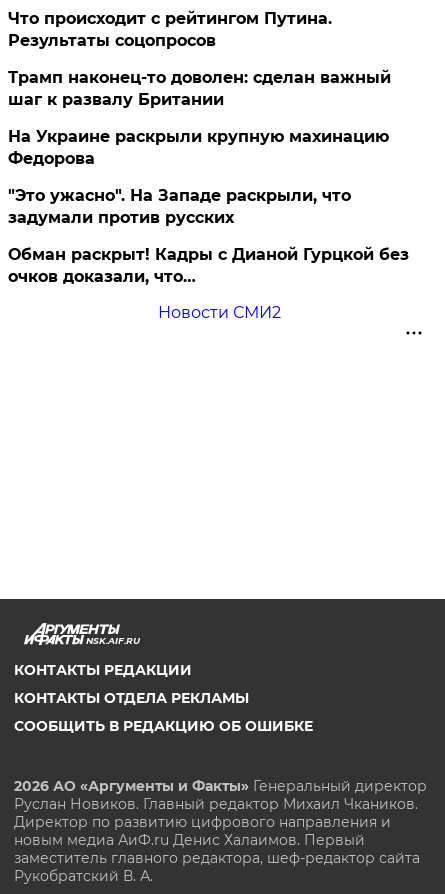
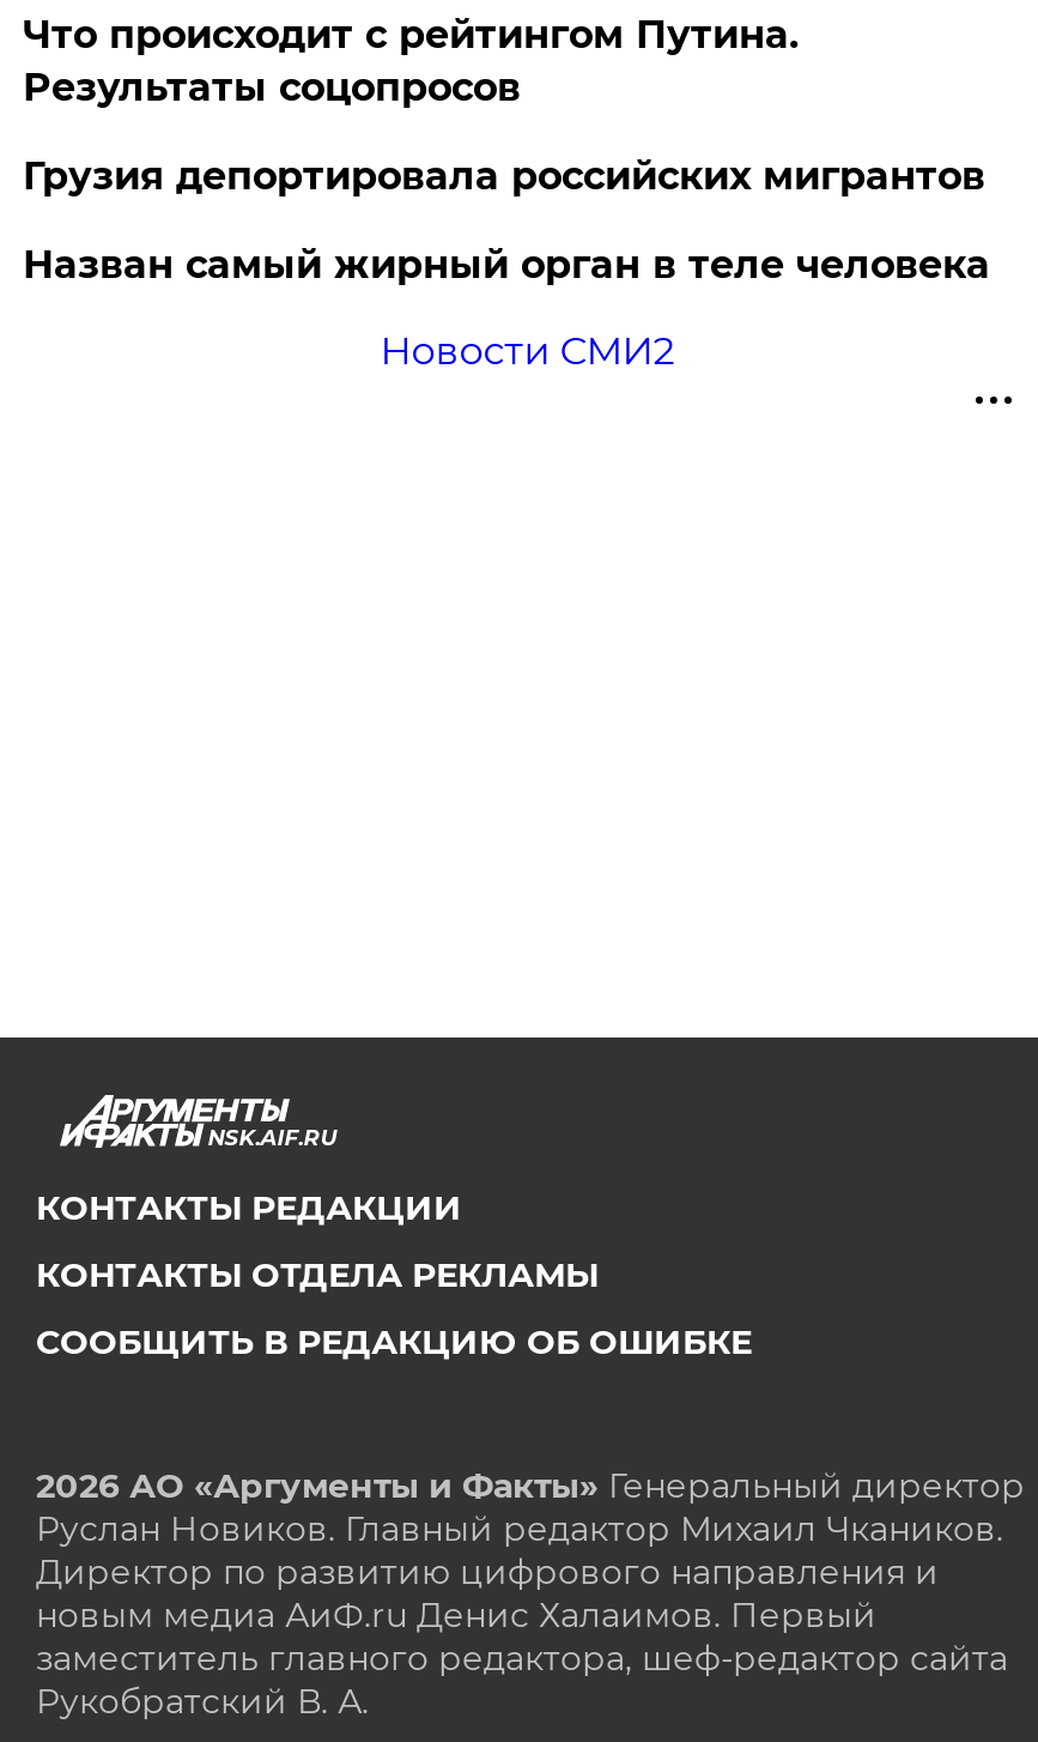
[8,68,409,286] Трамп наконец-то доволен: сделан важный | шаг к развалу Британии | На Украине раскрыли крупную махинацию | Федорова | "Это ужасно". На Западе раскрыли, что | задумали против русских | Обман раскрыт! Кадры с Дианой Гурцкой без | очков доказали, что… -> [23,153,990,287] Грузия депортировала российских мигрантов | Назван самый жирный орган в теле человека

